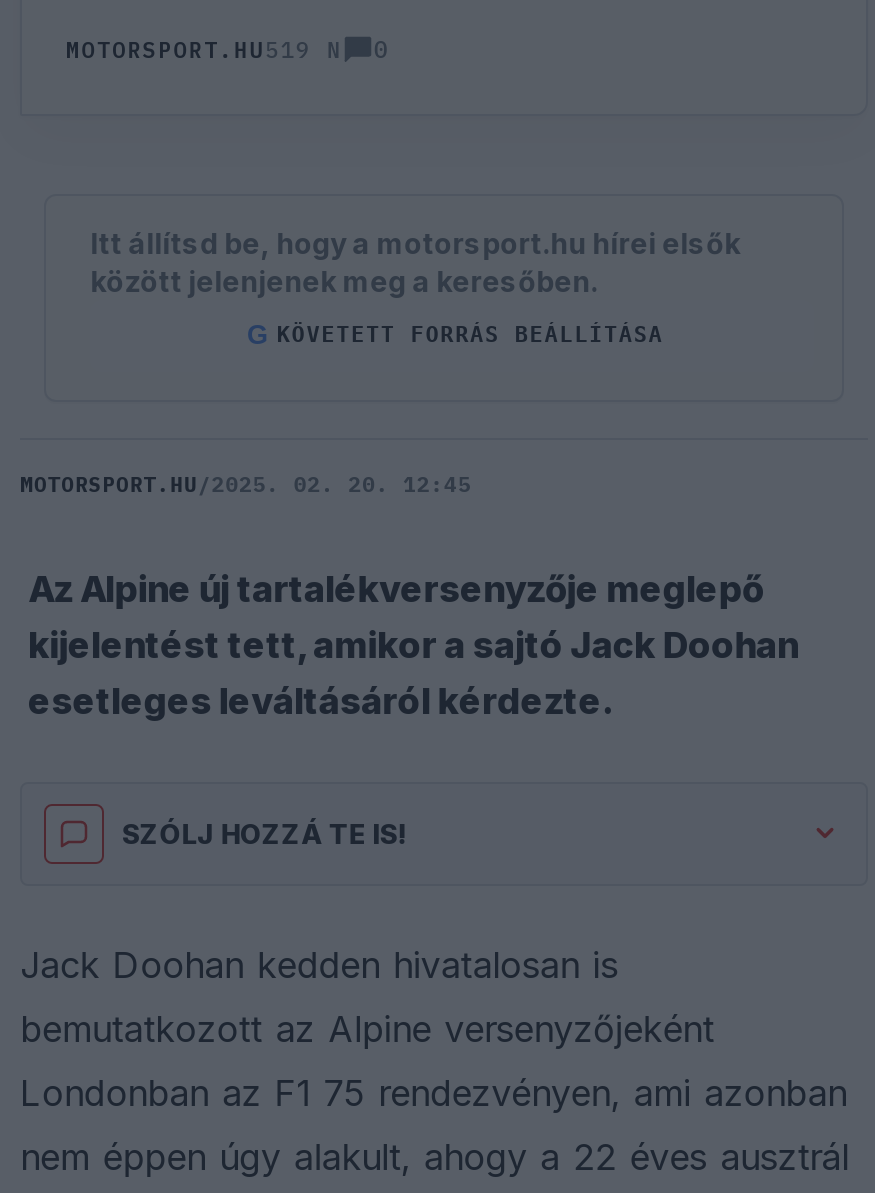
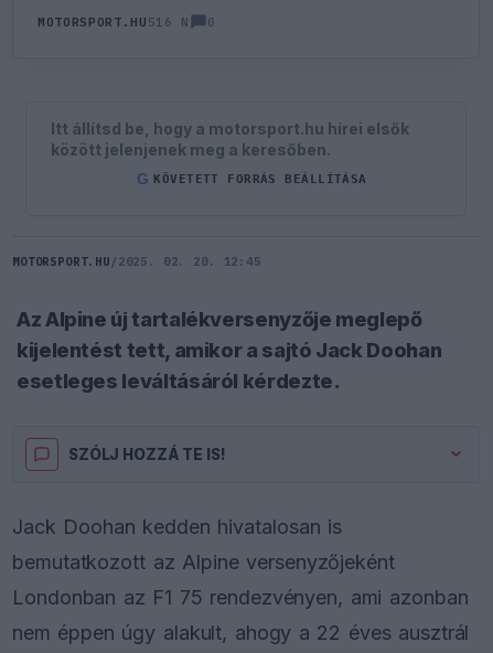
[66,36,342,64] MOTORSPORT.HU 519 N -> [37,14,190,30] MOTORSPORT.HU 516 N

